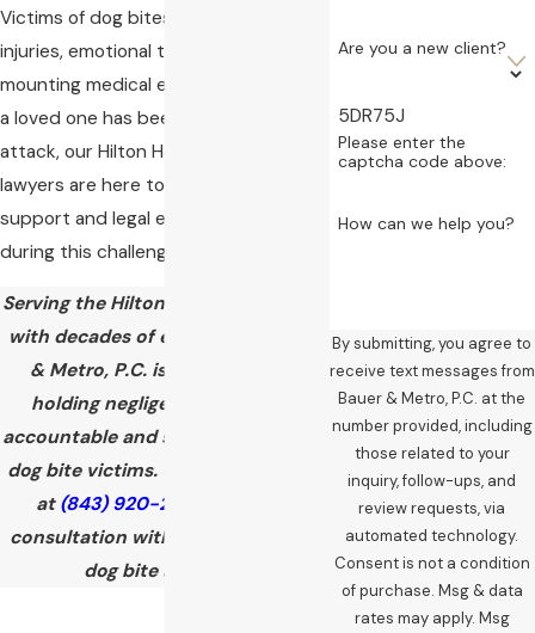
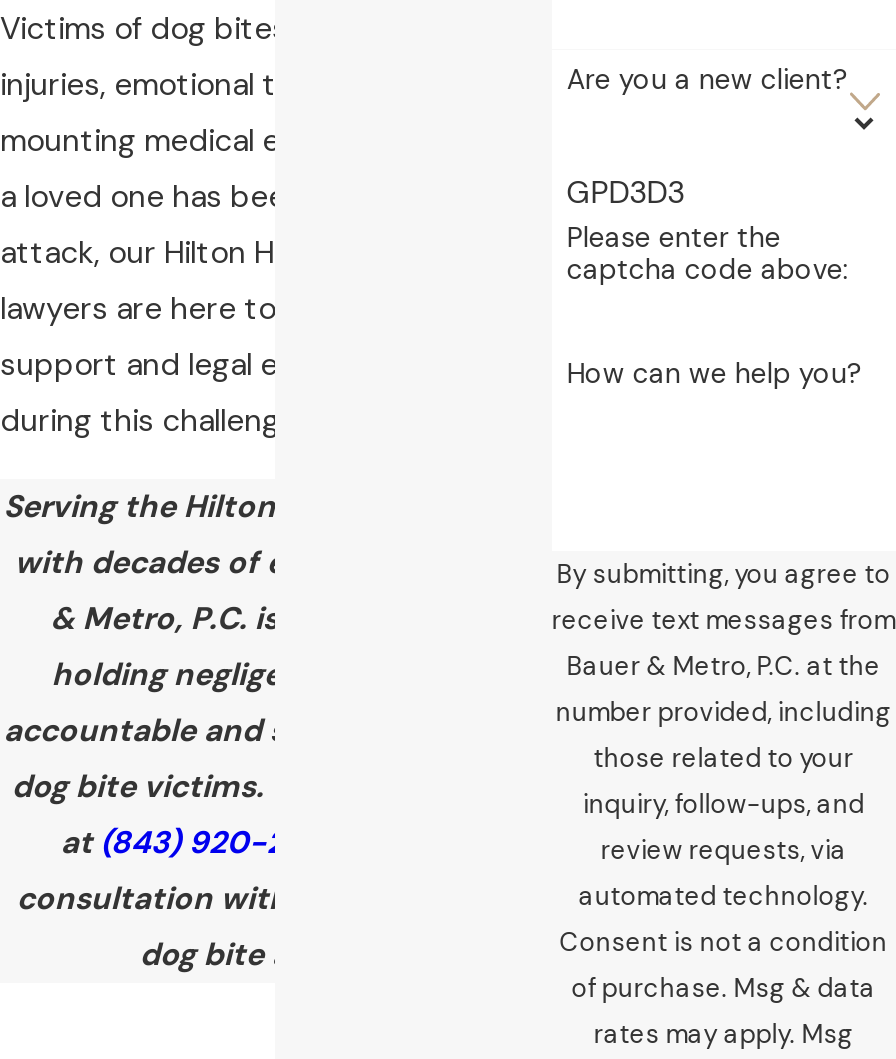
[338,105,405,128] 5DR75J -> [567,174,685,214] GPD3D3

